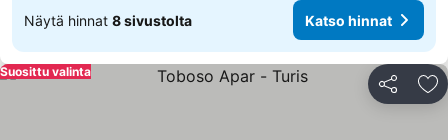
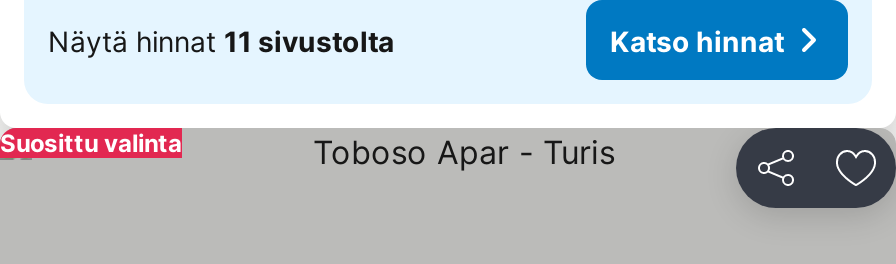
[24,11,192,28] Näytä hinnat 8 sivustolta -> [48,23,394,57] Näytä hinnat 11 sivustolta

